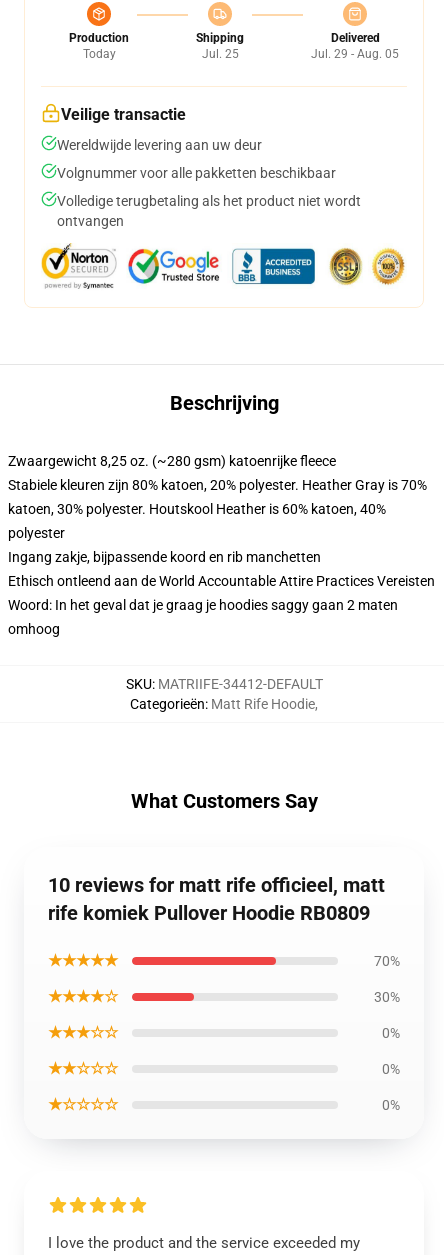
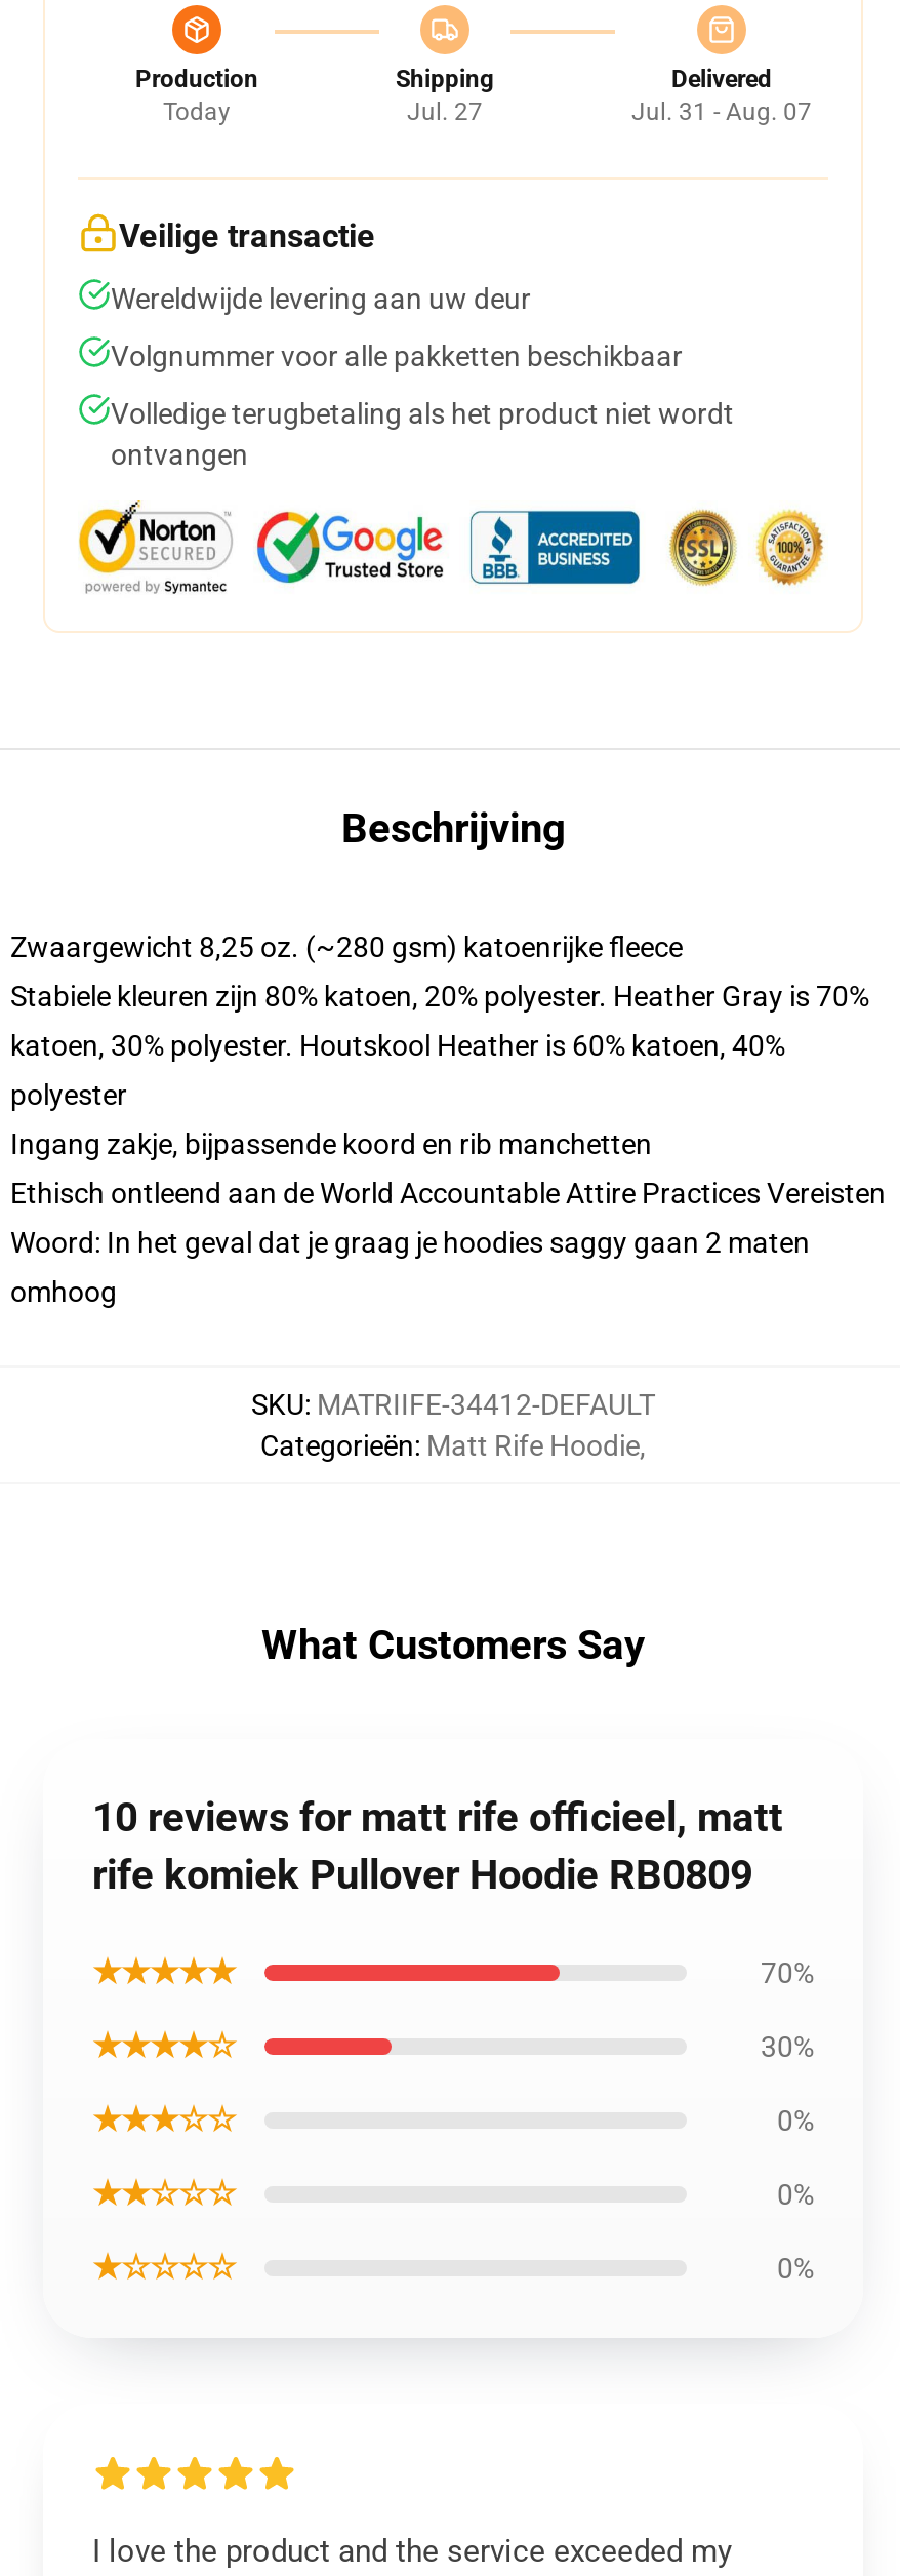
[201,47,238,61] Jul. 25 -> [407,97,483,126] Jul. 27
[311,47,399,61] Jul. 29 - Aug. 05 -> [631,97,812,126] Jul. 31 - Aug. 07

